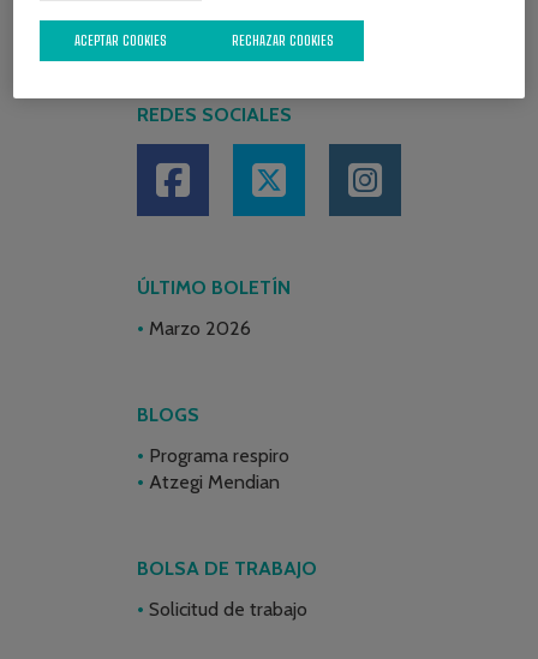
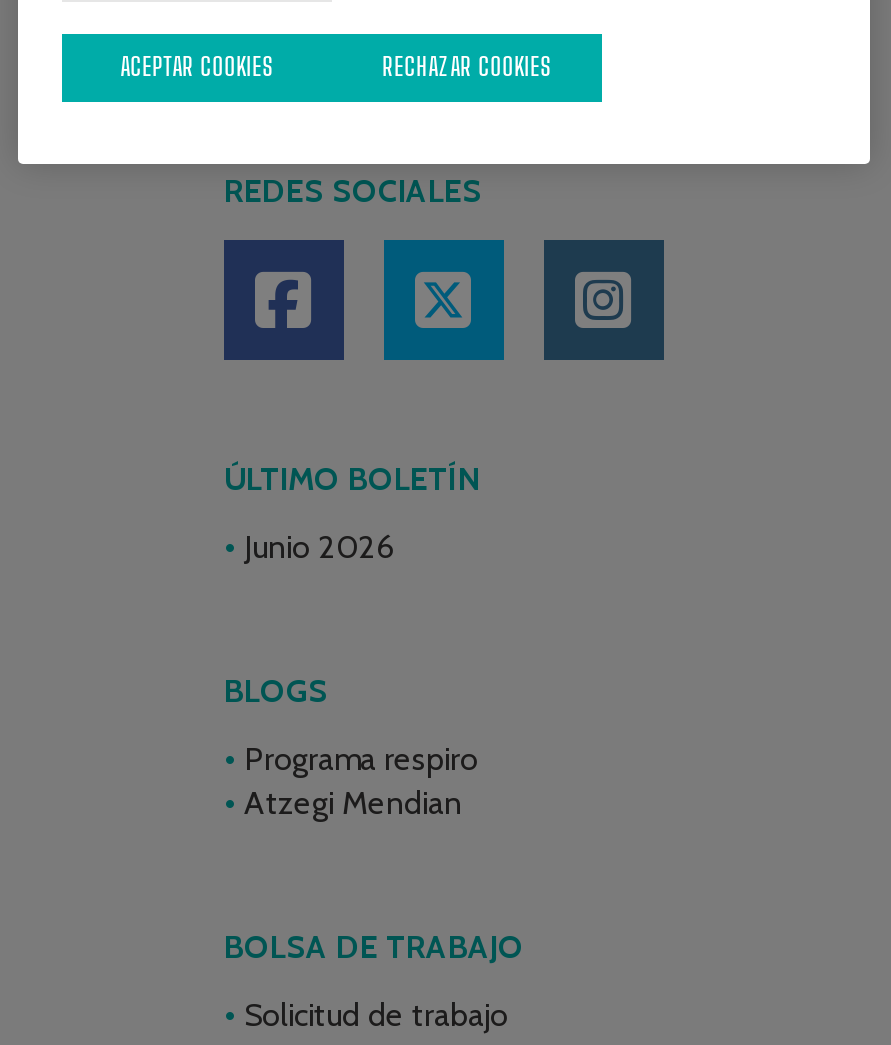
[149,317,251,340] Marzo 2026 -> [244,528,394,566] Junio 2026

